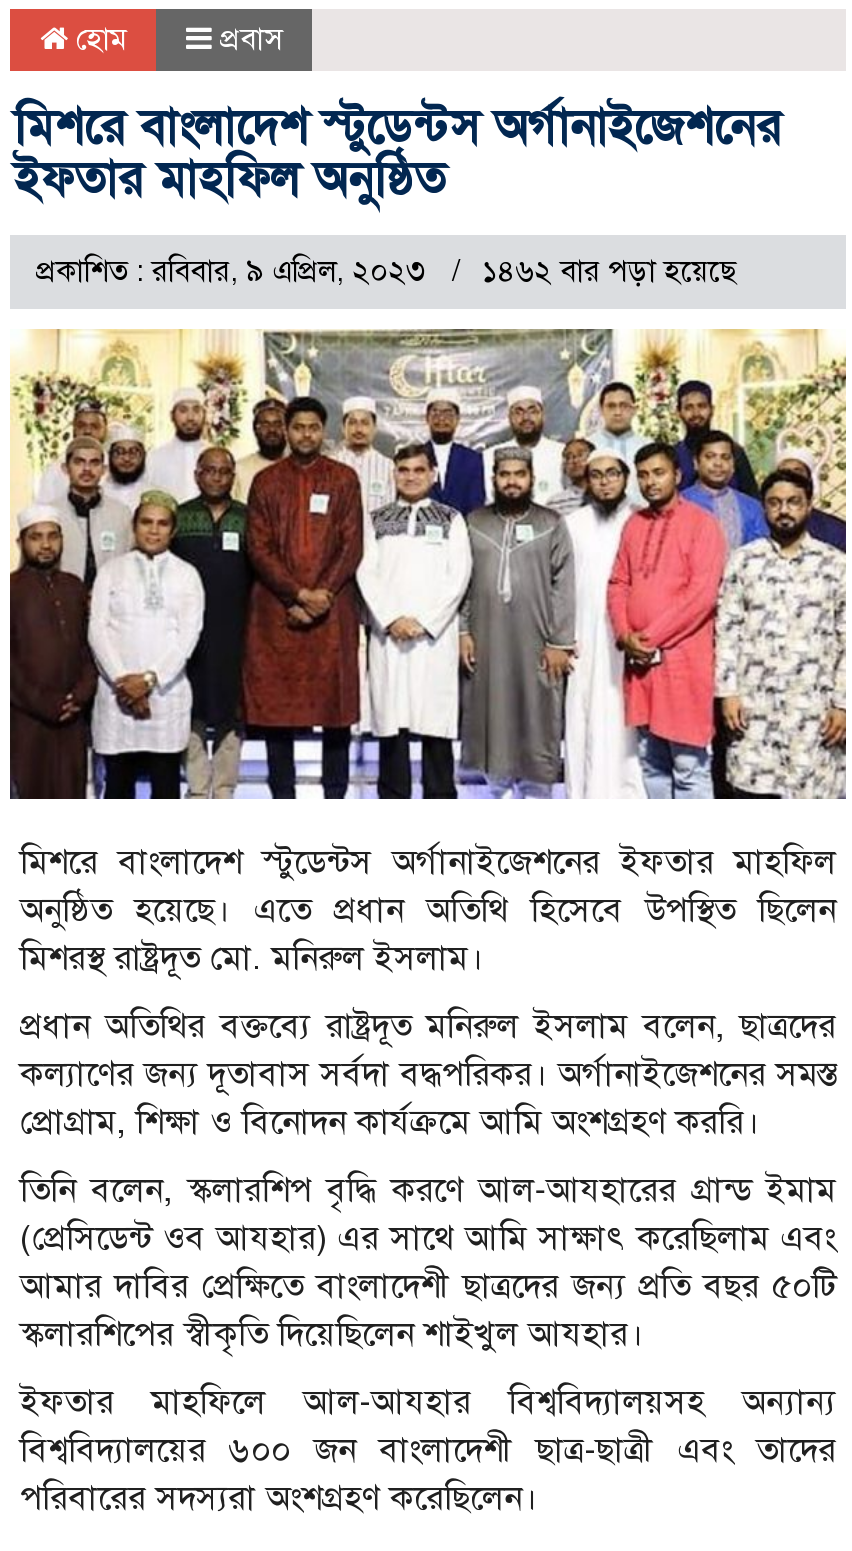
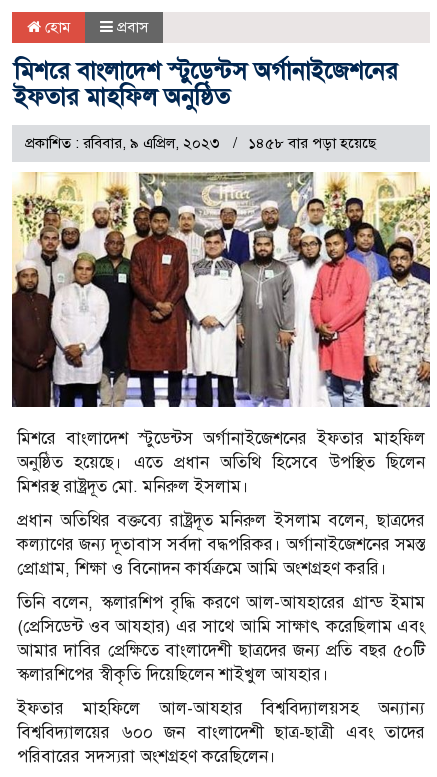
[36,253,736,289] প্রকাশিত : রবিবার, ৯ এপ্রিল, ২০২৩ ১৪৬২ বার পড়া হয়েছে -> [25,134,376,152] প্রকাশিত : রবিবার, ৯ এপ্রিল, ২০২৩ ১৪৫৮ বার পড়া হয়েছে

